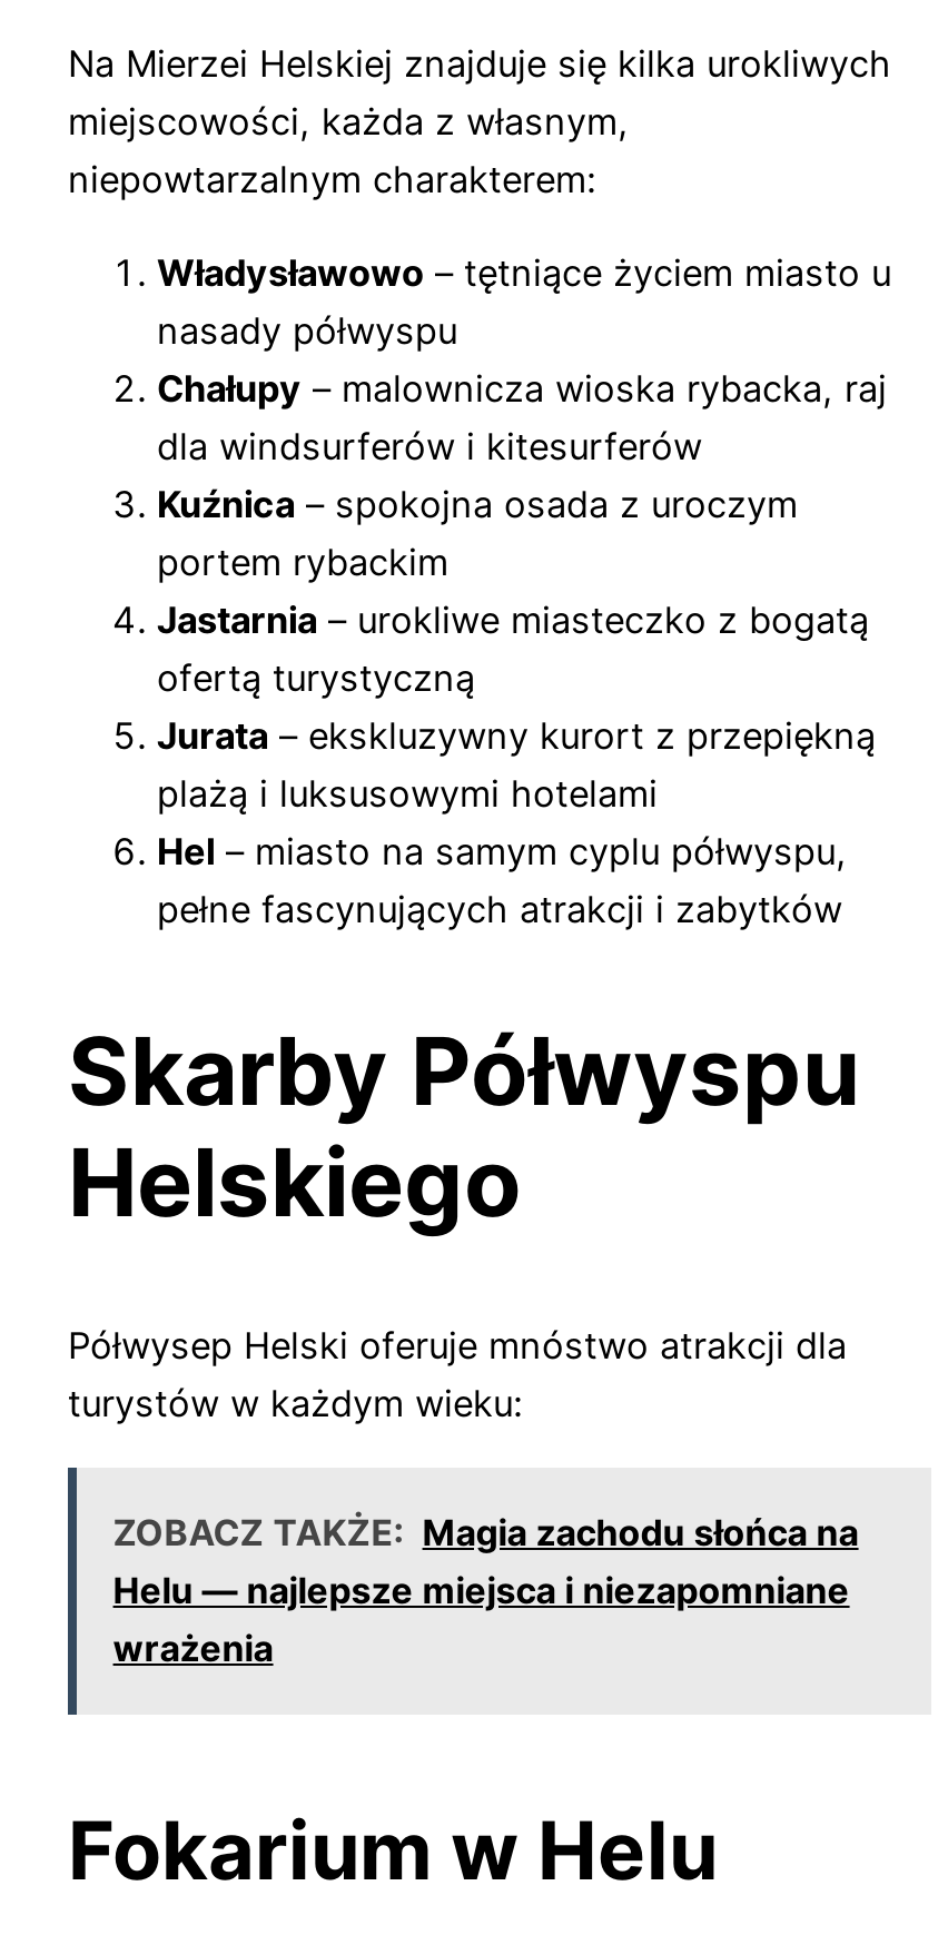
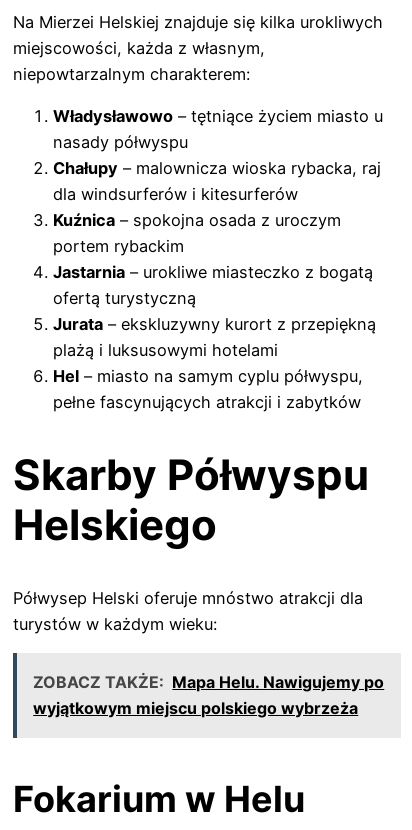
[113,1510,859,1671] ZOBACZ TAKŻE: Magia zachodu słońca na | Helu — najlepsze miejsca i niezapomniane | wrażenia -> [33,672,384,718] ZOBACZ TAKŻE: Mapa Helu. Nawigujemy po | wyjątkowym miejscu polskiego wybrzeża

